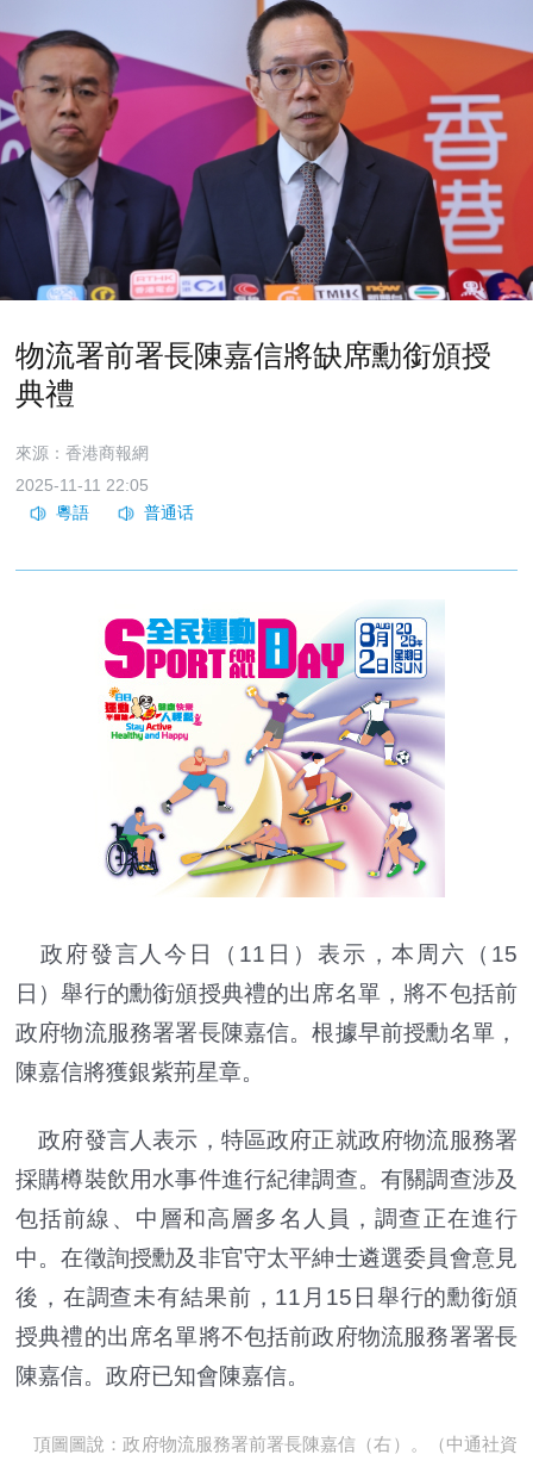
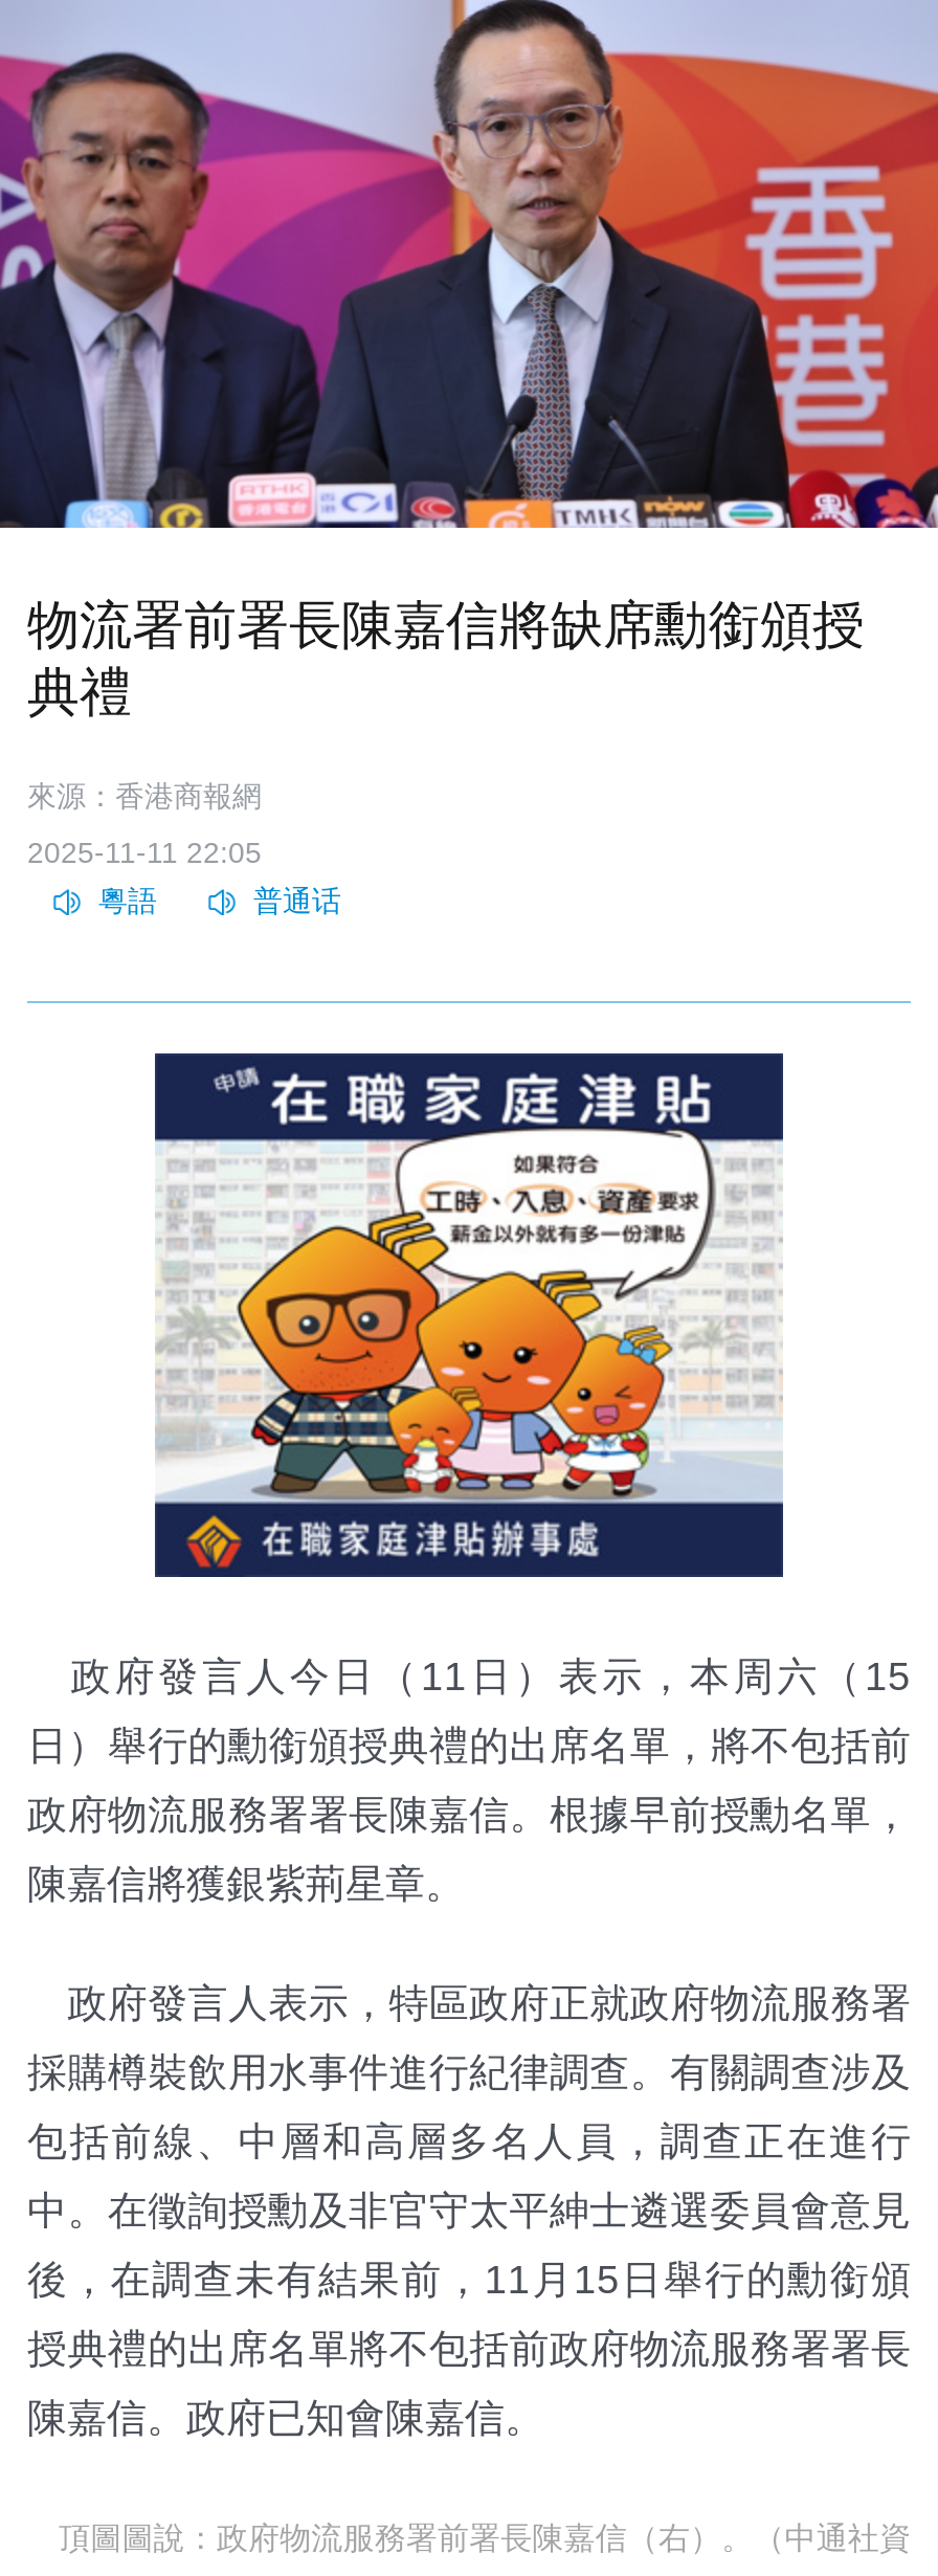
[88,599,445,897] [image] -> [153,1051,785,1579] [image]

